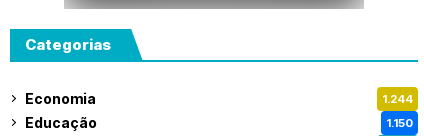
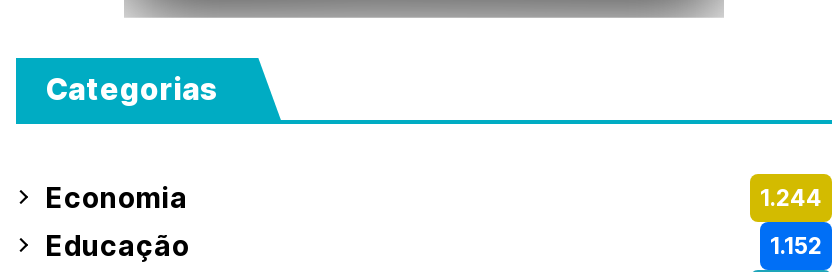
[386,116,413,130] 1.150 -> [770,232,822,260] 1.152

